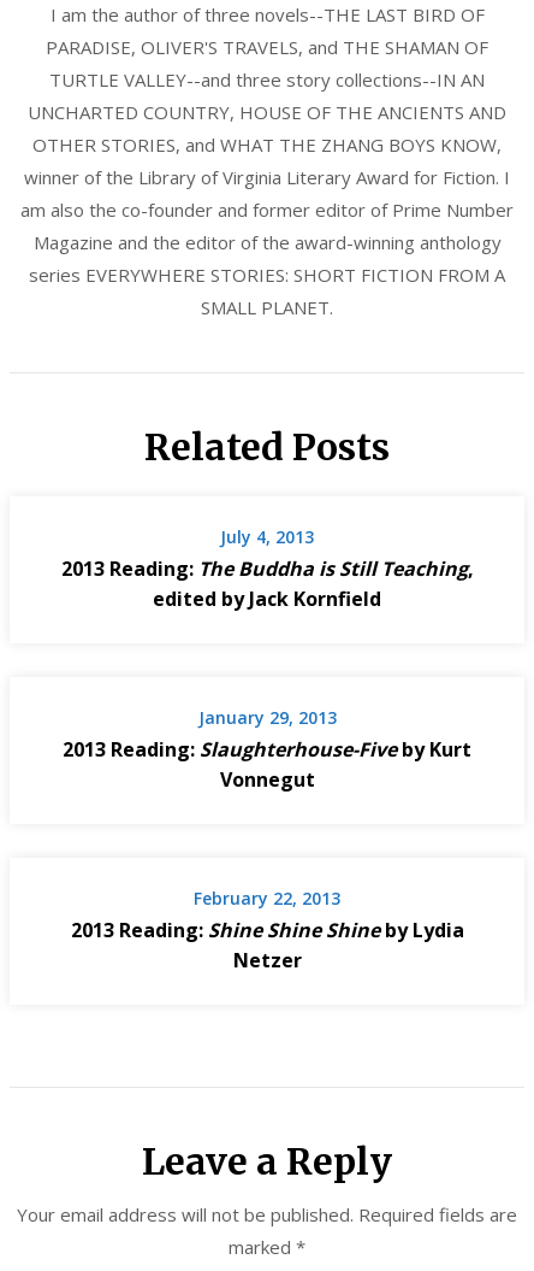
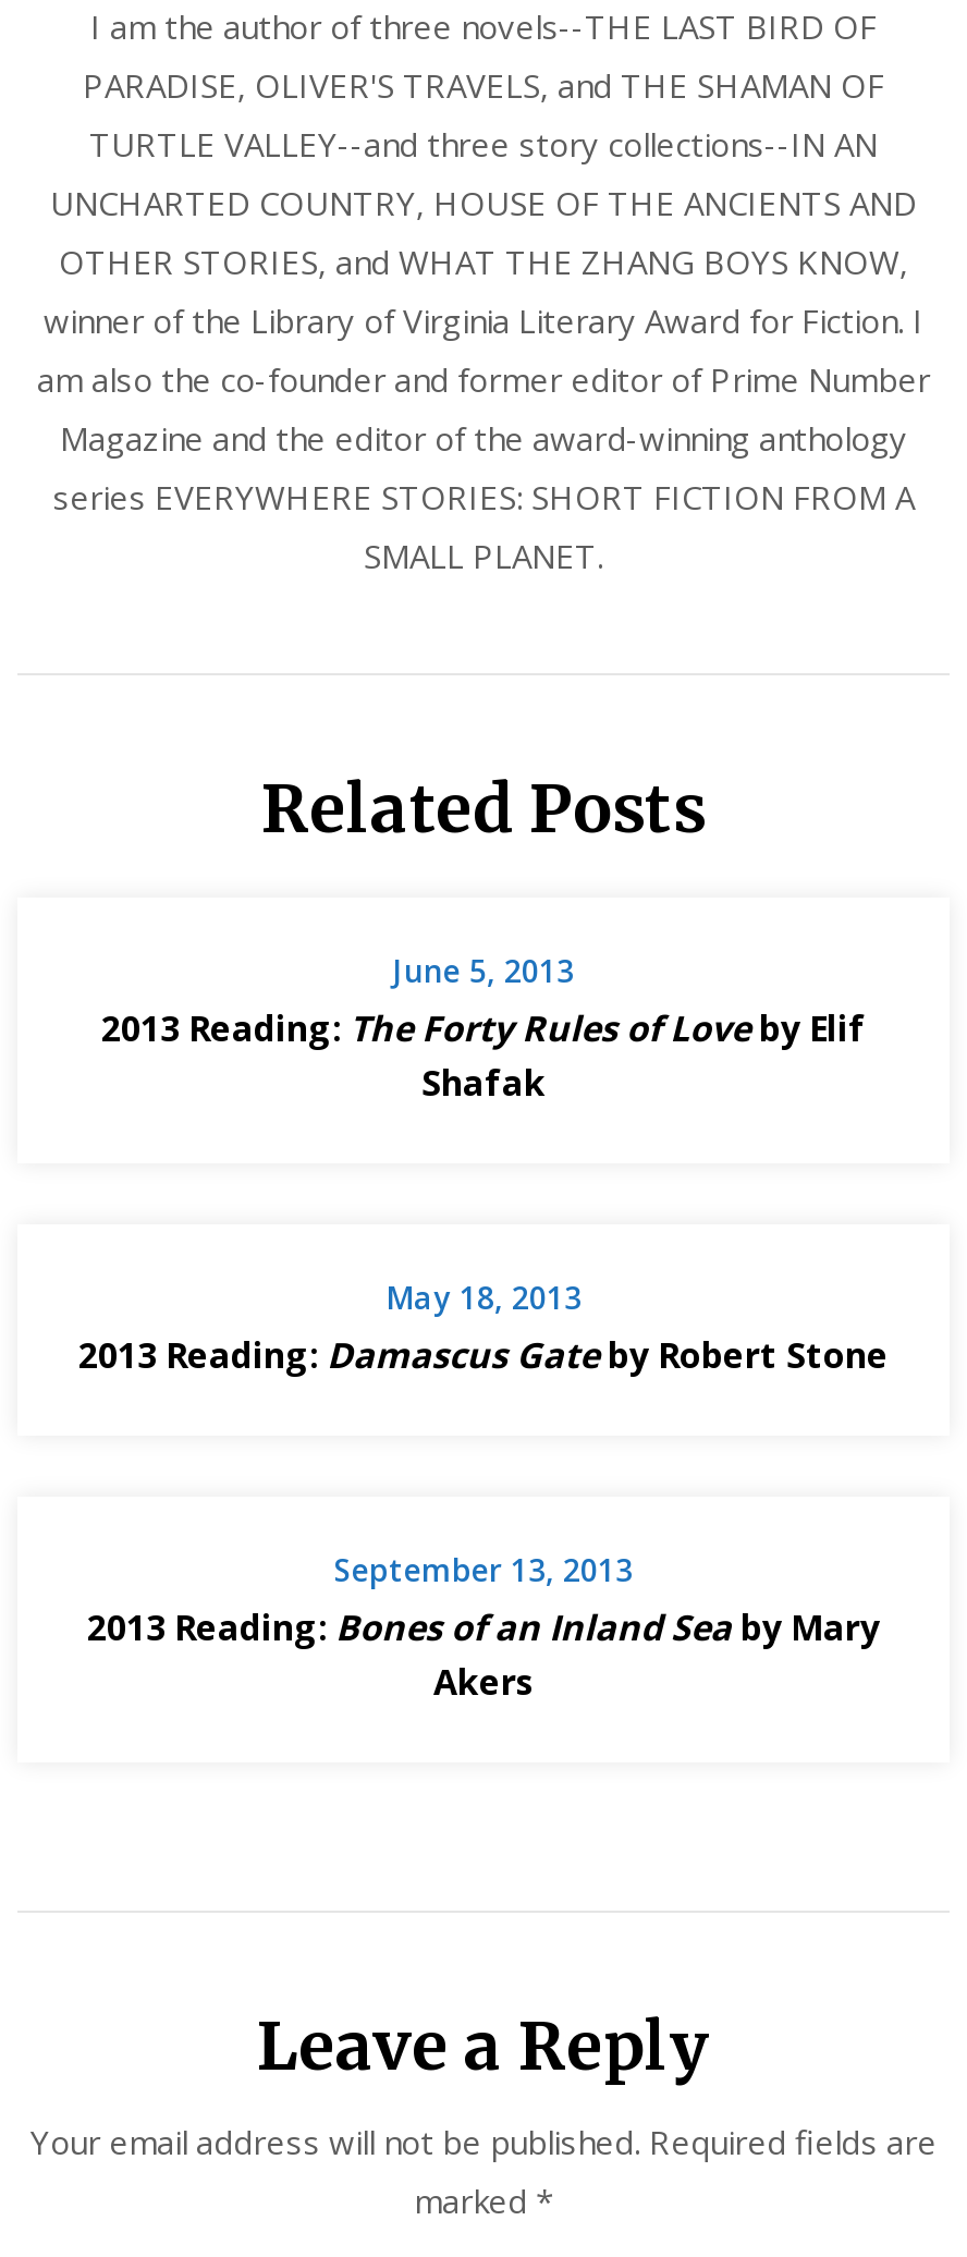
[61,526,473,612] July 4, 2013 | 2013 Reading: The Buddha is Still Teaching, | edited by Jack Kornfield -> [101,950,866,1107] June 5, 2013 | 2013 Reading: The Forty Rules of Love by Elif | Shafak
[63,706,471,793] January 29, 2013 | 2013 Reading: Slaughterhouse-Five by Kurt | Vonnegut -> [78,1277,889,1379] May 18, 2013 | 2013 Reading: Damascus Gate by Robert Stone
[70,887,464,974] February 22, 2013 | 2013 Reading: Shine Shine Shine by Lydia | Netzer -> [87,1549,880,1706] September 13, 2013 | 2013 Reading: Bones of an Inland Sea by Mary | Akers

